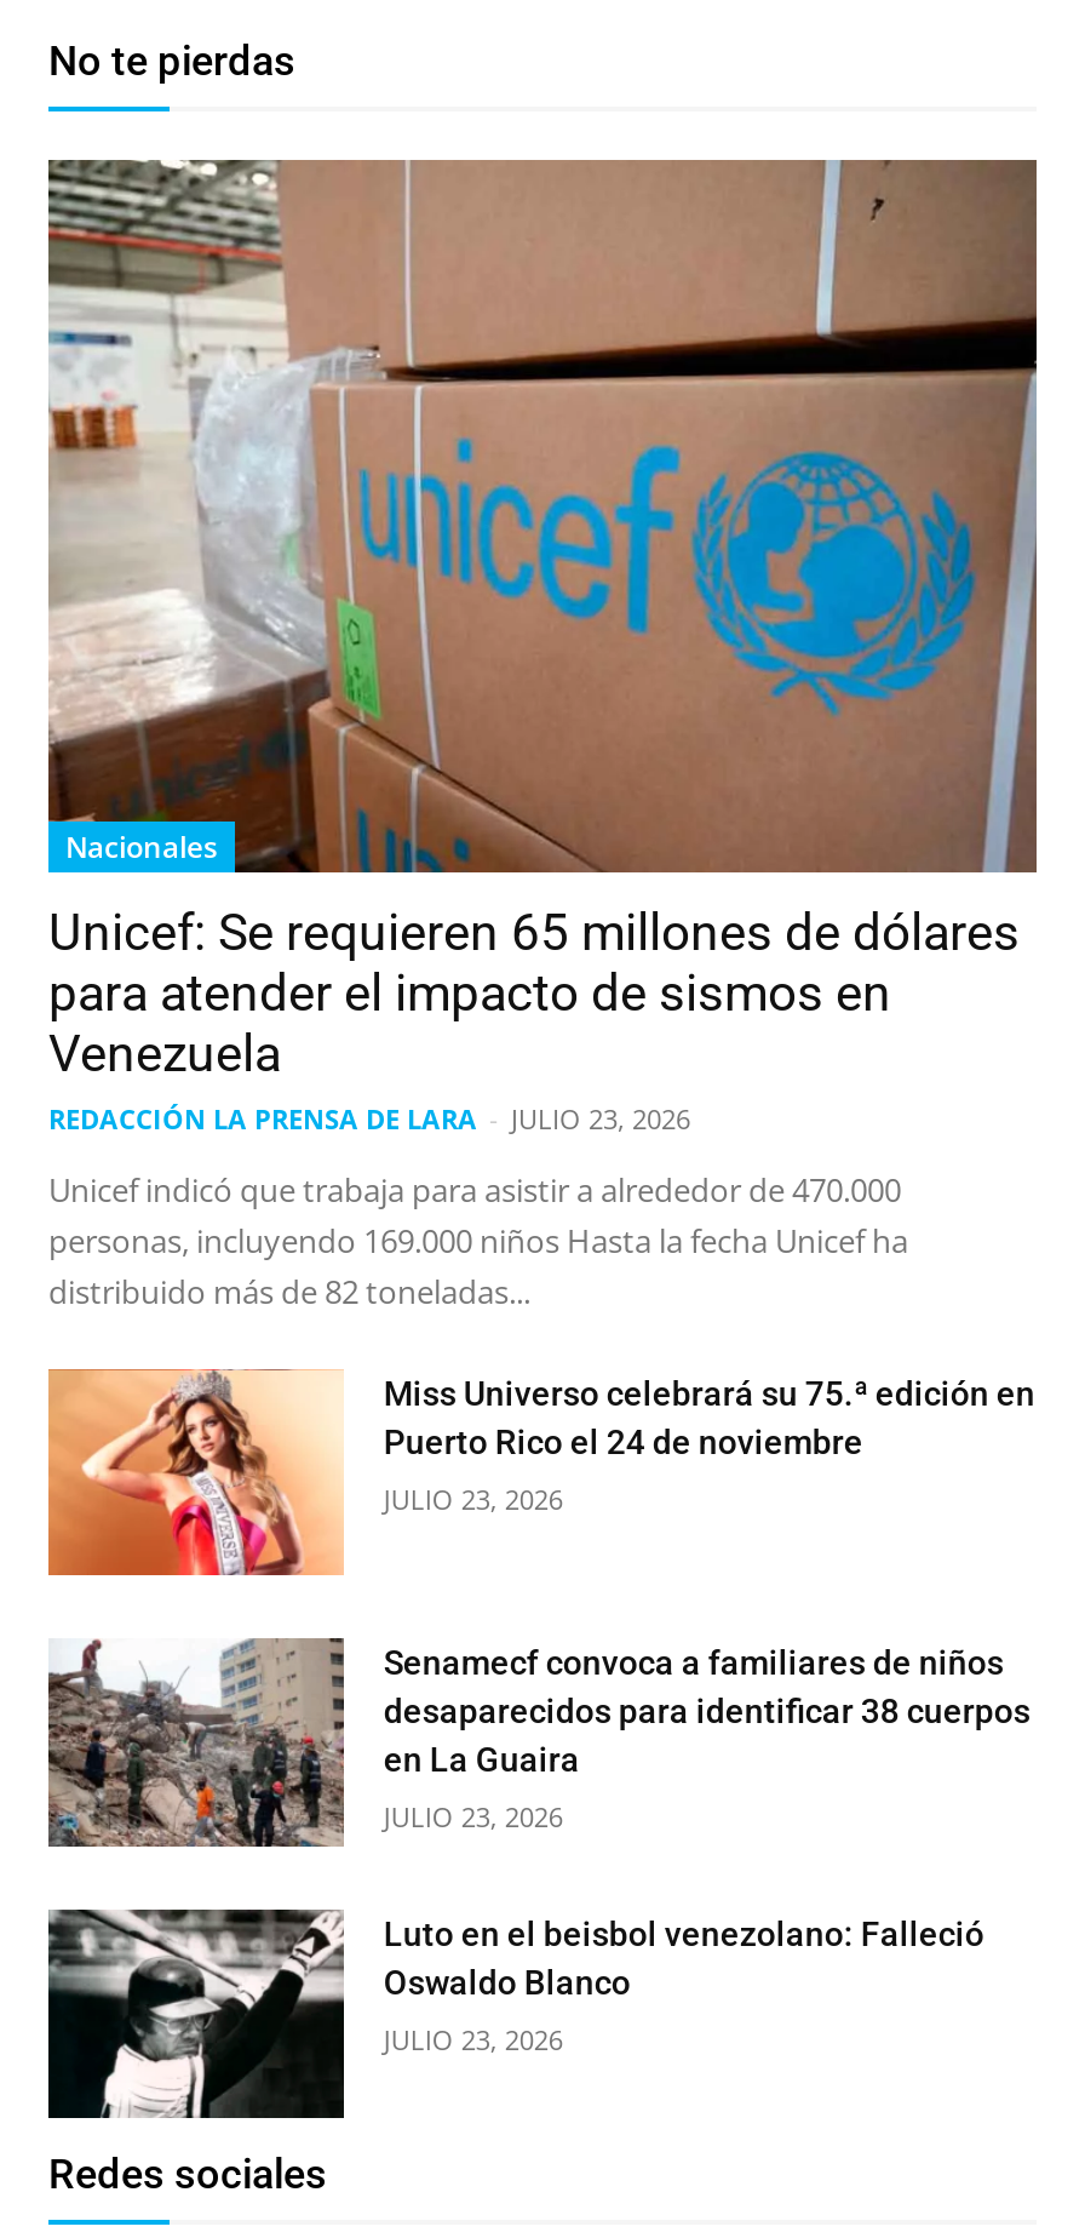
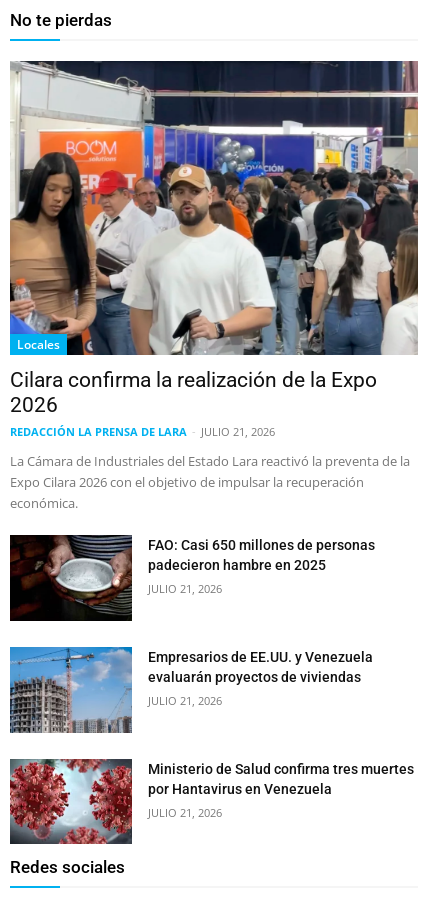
[46,159,1039,876] [image] | Nacionales -> [10,60,418,353] [image] | Locales
[48,903,1020,1136] Unicef: Se requieren 65 millones de dólares | para atender el impacto de sismos en | Venezuela | REDACCIÓN LA PRENSA DE LARA - JULIO 23, 2026 -> [10,368,377,439] Cilara confirma la realización de la Expo | 2026 | REDACCIÓN LA PRENSA DE LARA - JULIO 21, 2026
[48,1167,908,1313] Unicef indicó que trabaja para asistir a alrededor de 470.000 | personas, incluyendo 169.000 niños Hasta la fecha Unicef ha | distribuido más de 82 toneladas... -> [10,452,410,512] La Cámara de Industriales del Estado Lara reactivó la preventa de la | Expo Cilara 2026 con el objetivo de impulsar la recuperación | económica.
[46,1368,1035,1576] [image] | Miss Universo celebrará su 75.ª edición en | Puerto Rico el 24 de noviembre -> [9,537,375,622] [image] | FAO: Casi 650 millones de personas | padecieron hambre en 2025
[384,1480,563,1516] JULIO 23, 2026 -> [148,581,222,596] JULIO 21, 2026
[46,1635,1030,1848] [image] | Senamecf convoca a familiares de niños | desaparecidos para identificar 38 cuerpos | en La Guaira -> [9,646,373,733] [image] | Empresarios de EE.UU. y Venezuela | evaluarán proyectos de viviendas
[384,1799,563,1835] JULIO 23, 2026 -> [148,693,222,708] JULIO 21, 2026
[48,1908,984,2119] [image] | Luto en el beisbol venezolano: Falleció | Oswaldo Blanco -> [9,759,414,845] [image] | Ministerio de Salud confirma tres muertes | por Hantavirus en Venezuela
[384,2021,563,2058] JULIO 23, 2026 -> [148,805,222,820] JULIO 21, 2026

